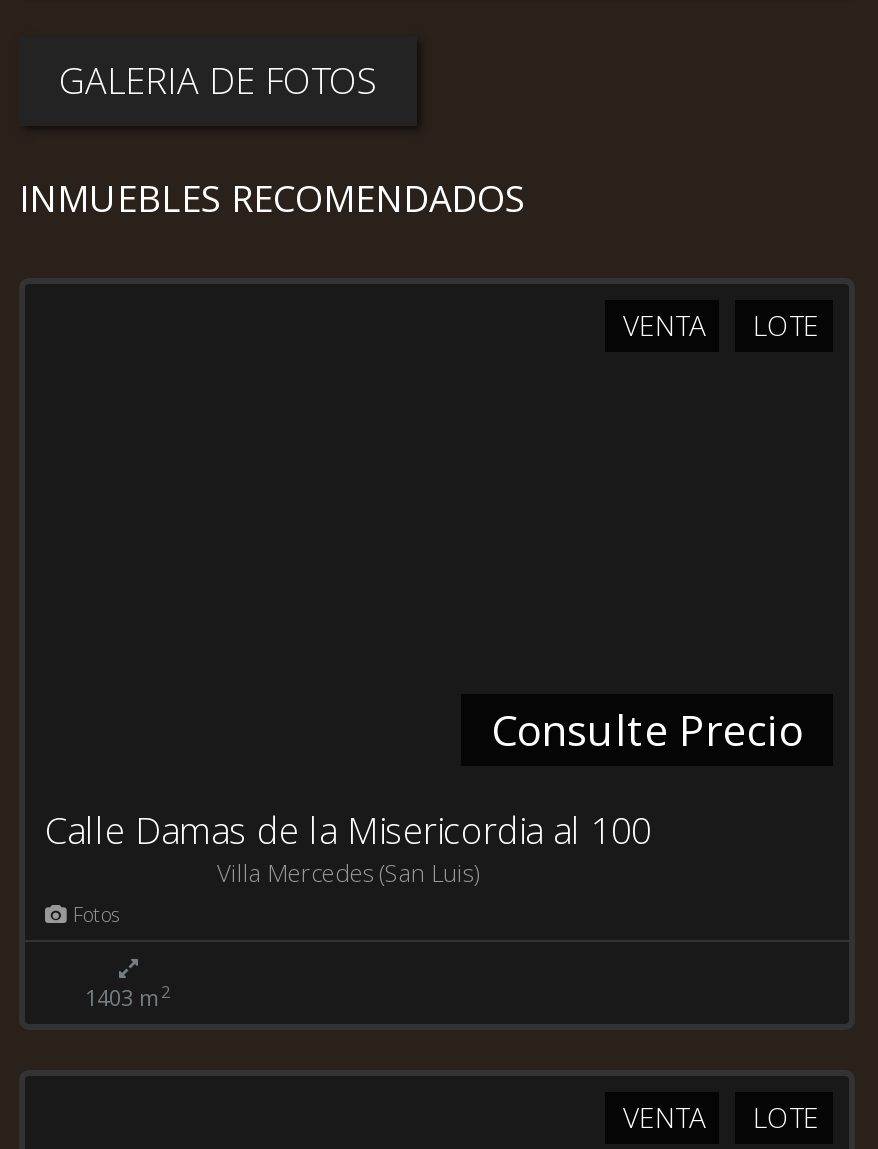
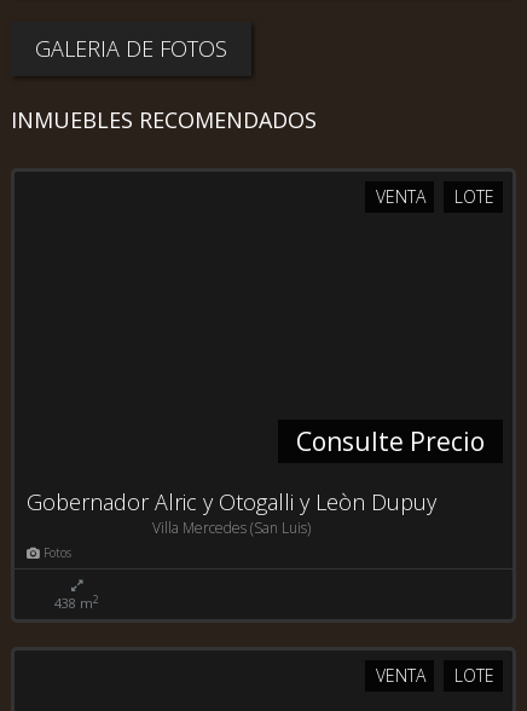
[45,806,651,854] Calle Damas de la Misericordia al 100 -> [27,487,436,516] Gobernador Alric y Otogalli y Leòn Dupuy
[85,980,171,1012] 1403 m2 -> [54,592,99,612] 438 m2

